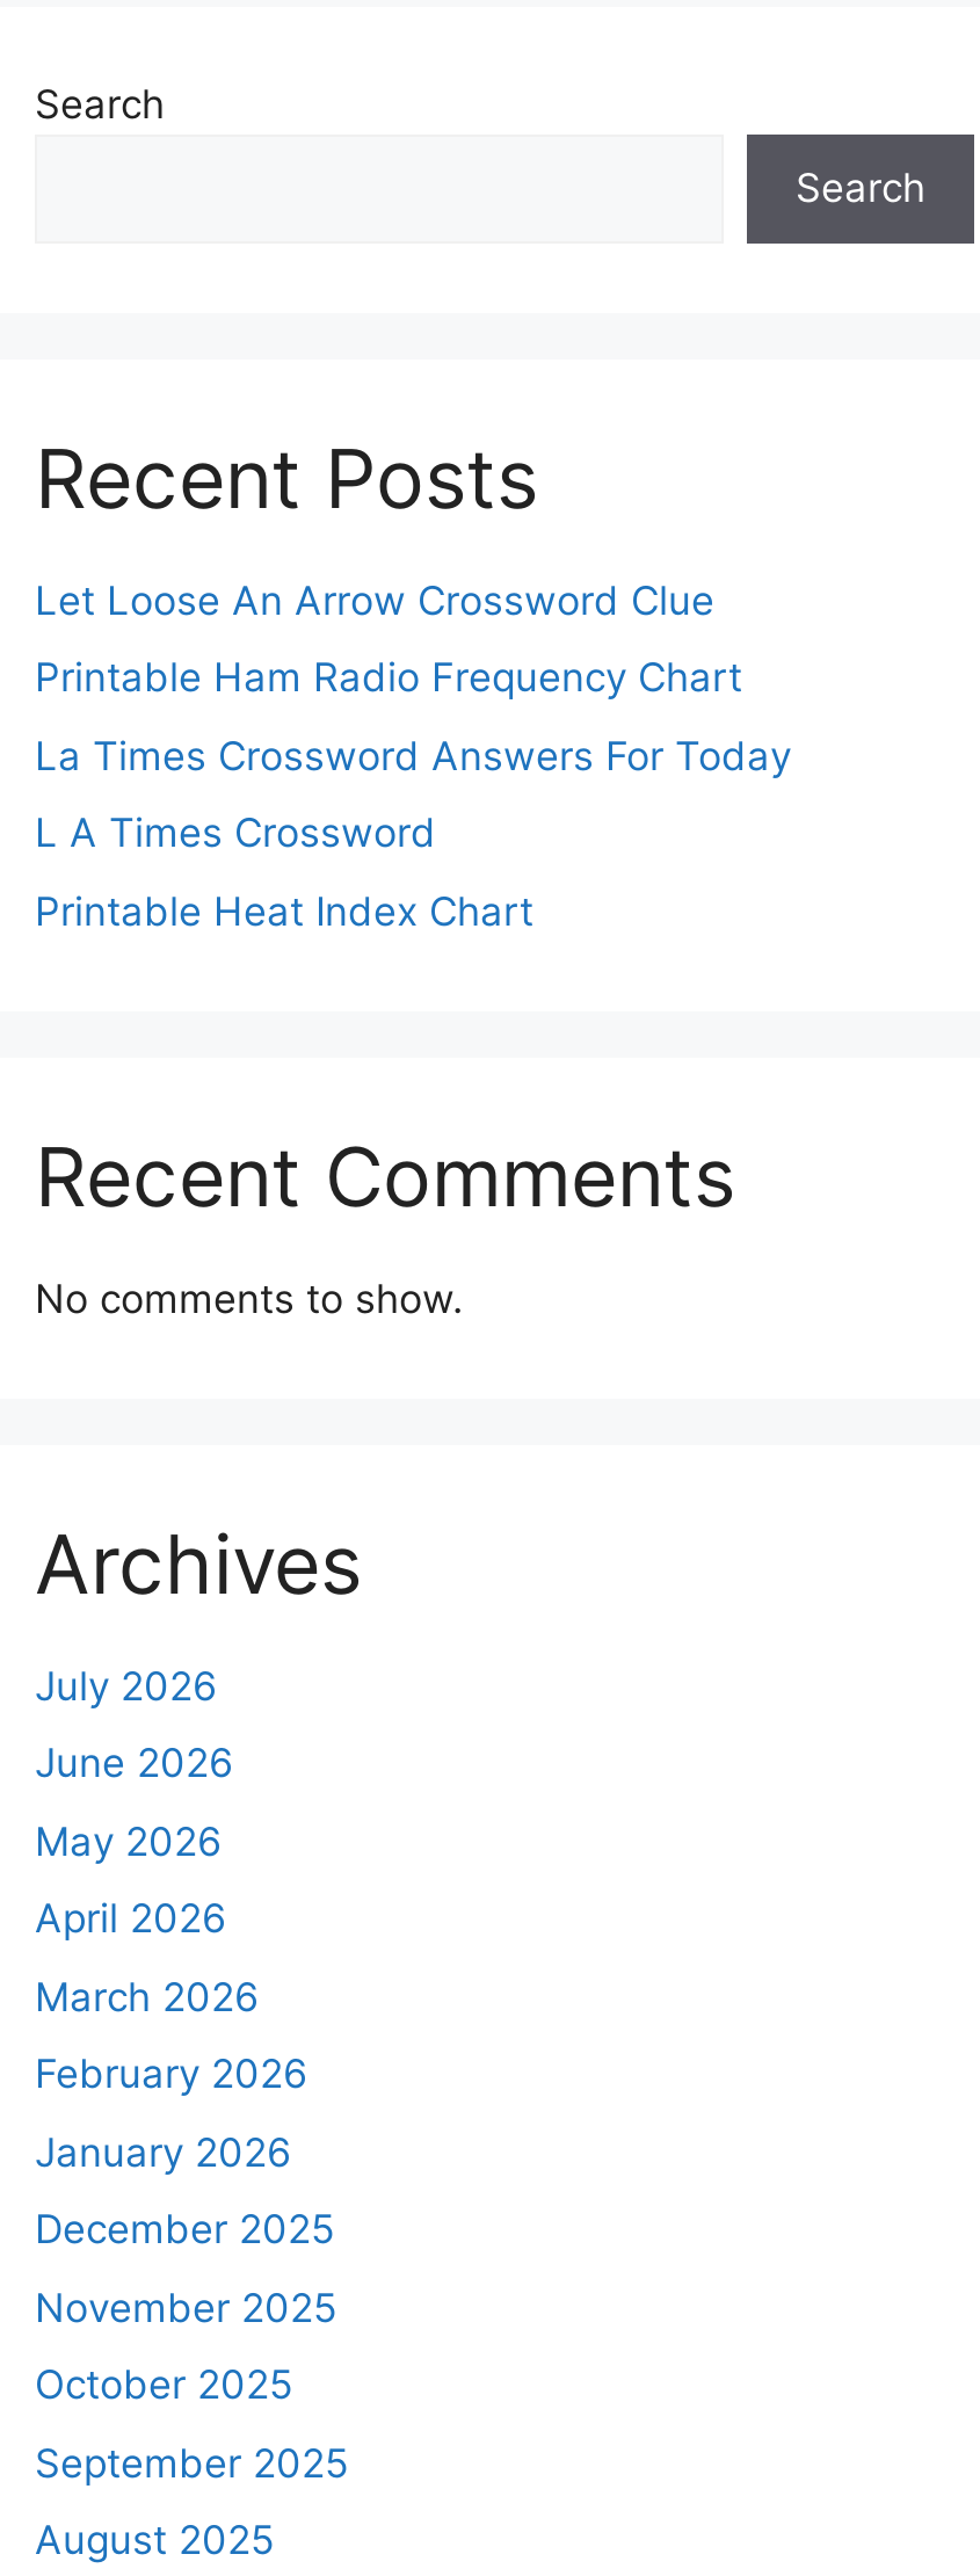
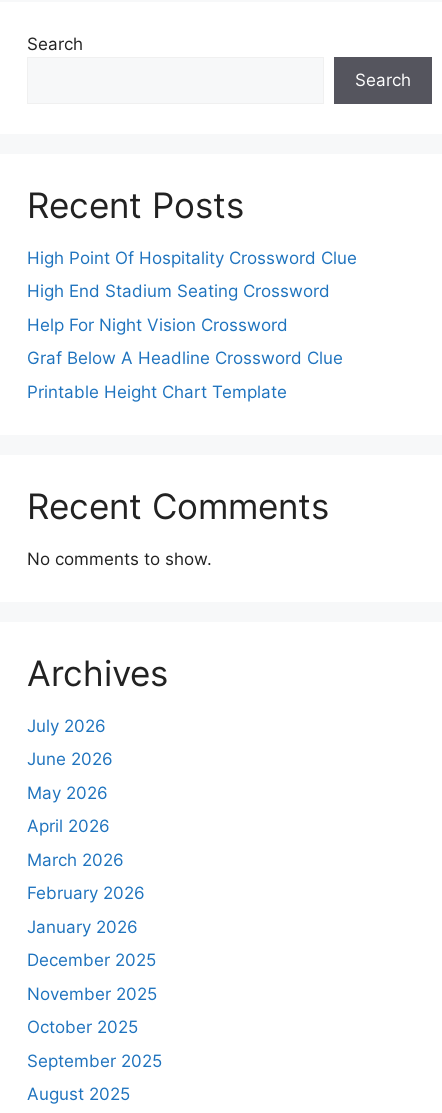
[35,577,714,623] Let Loose An Arrow Crossword Clue -> [27,248,357,268] High Point Of Hospitality Crossword Clue
[35,655,742,701] Printable Ham Radio Frequency Chart -> [27,281,330,301] High End Stadium Seating Crossword
[35,732,791,779] La Times Crossword Answers For Today -> [27,315,288,335] Help For Night Vision Crossword
[35,810,436,856] L A Times Crossword -> [27,348,343,368] Graf Below A Headline Crossword Clue
[35,888,533,934] Printable Heat Index Chart -> [27,382,287,402] Printable Height Chart Template

